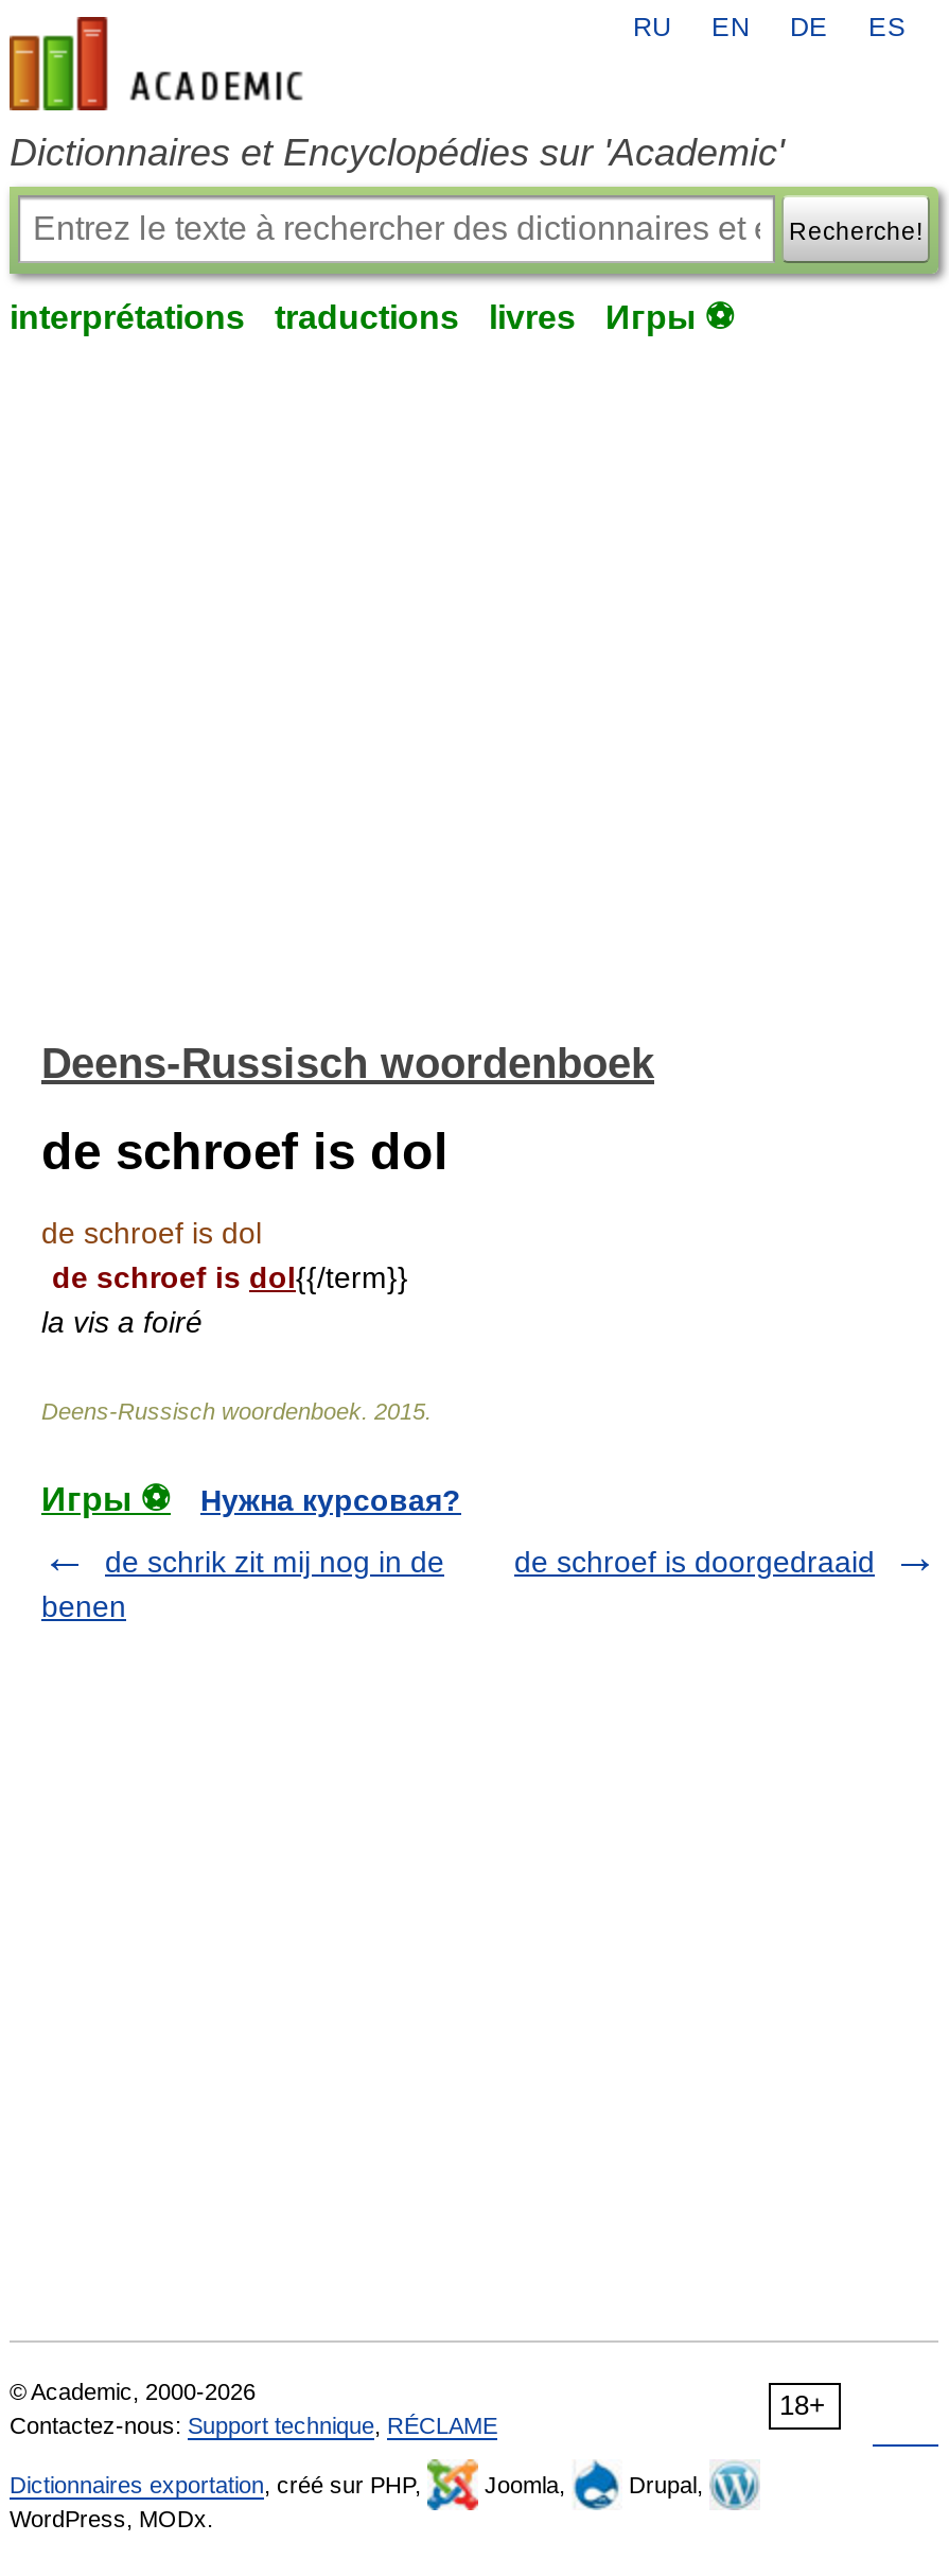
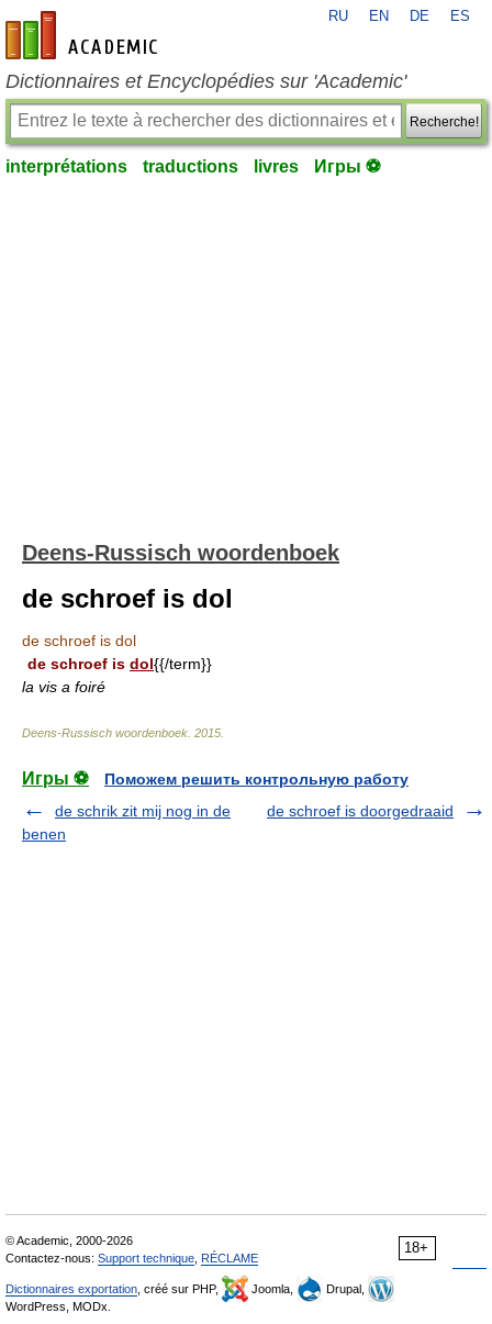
[200,1483,461,1517] Нужна курсовая? -> [104,770,409,788] Поможем решить контрольную работу

